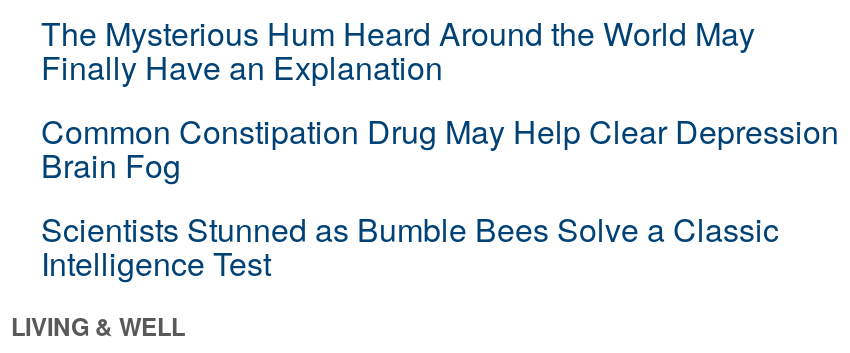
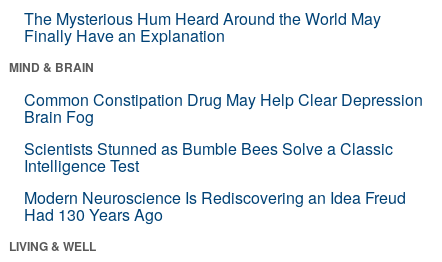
none -> [9,58,94,76] MIND & BRAIN
none -> [24,186,406,226] Modern Neuroscience Is Rediscovering an Idea Freud | Had 130 Years Ago

